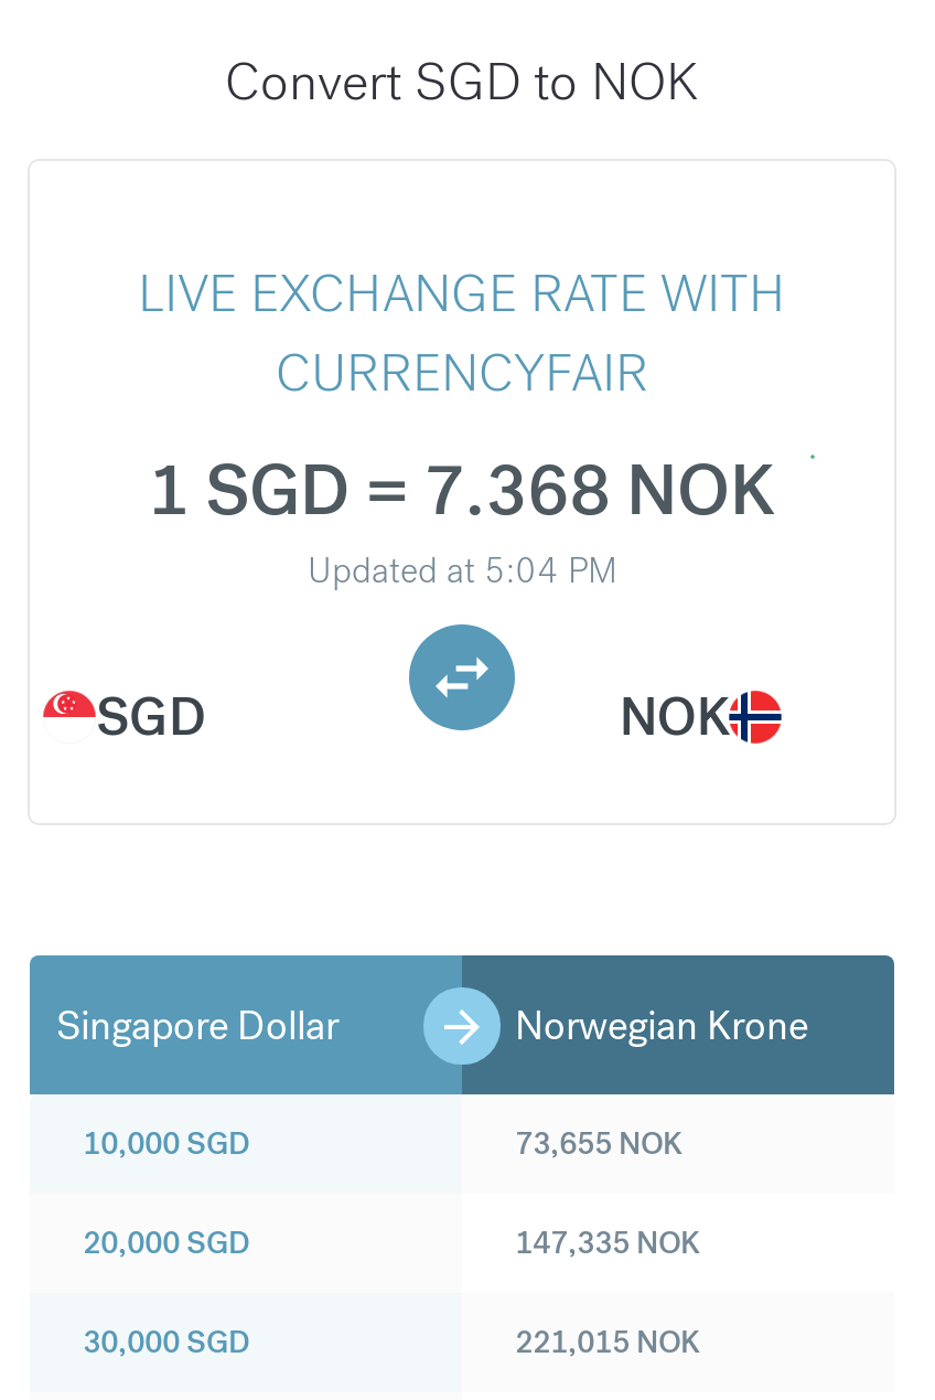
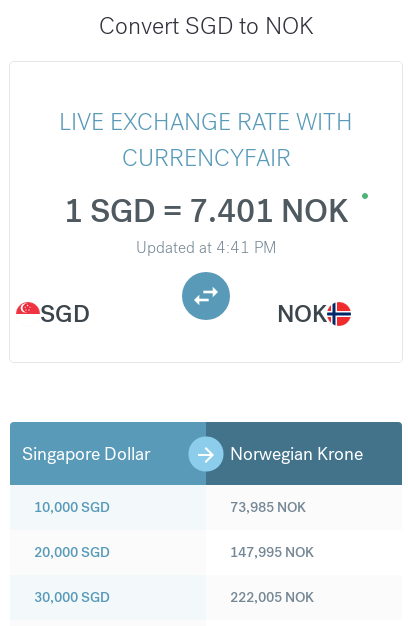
[148,446,776,537] 1 SGD = 7.368 NOK -> [63,191,348,232] 1 SGD = 7.401 NOK
[308,548,616,594] Updated at 5:04 PM -> [136,237,276,258] Updated at 4:41 PM
[515,1124,683,1163] 73,655 NOK -> [230,498,306,516] 73,985 NOK
[515,1223,700,1263] 147,335 NOK -> [230,543,314,561] 147,995 NOK
[515,1322,700,1362] 221,015 NOK -> [230,588,314,606] 222,005 NOK

